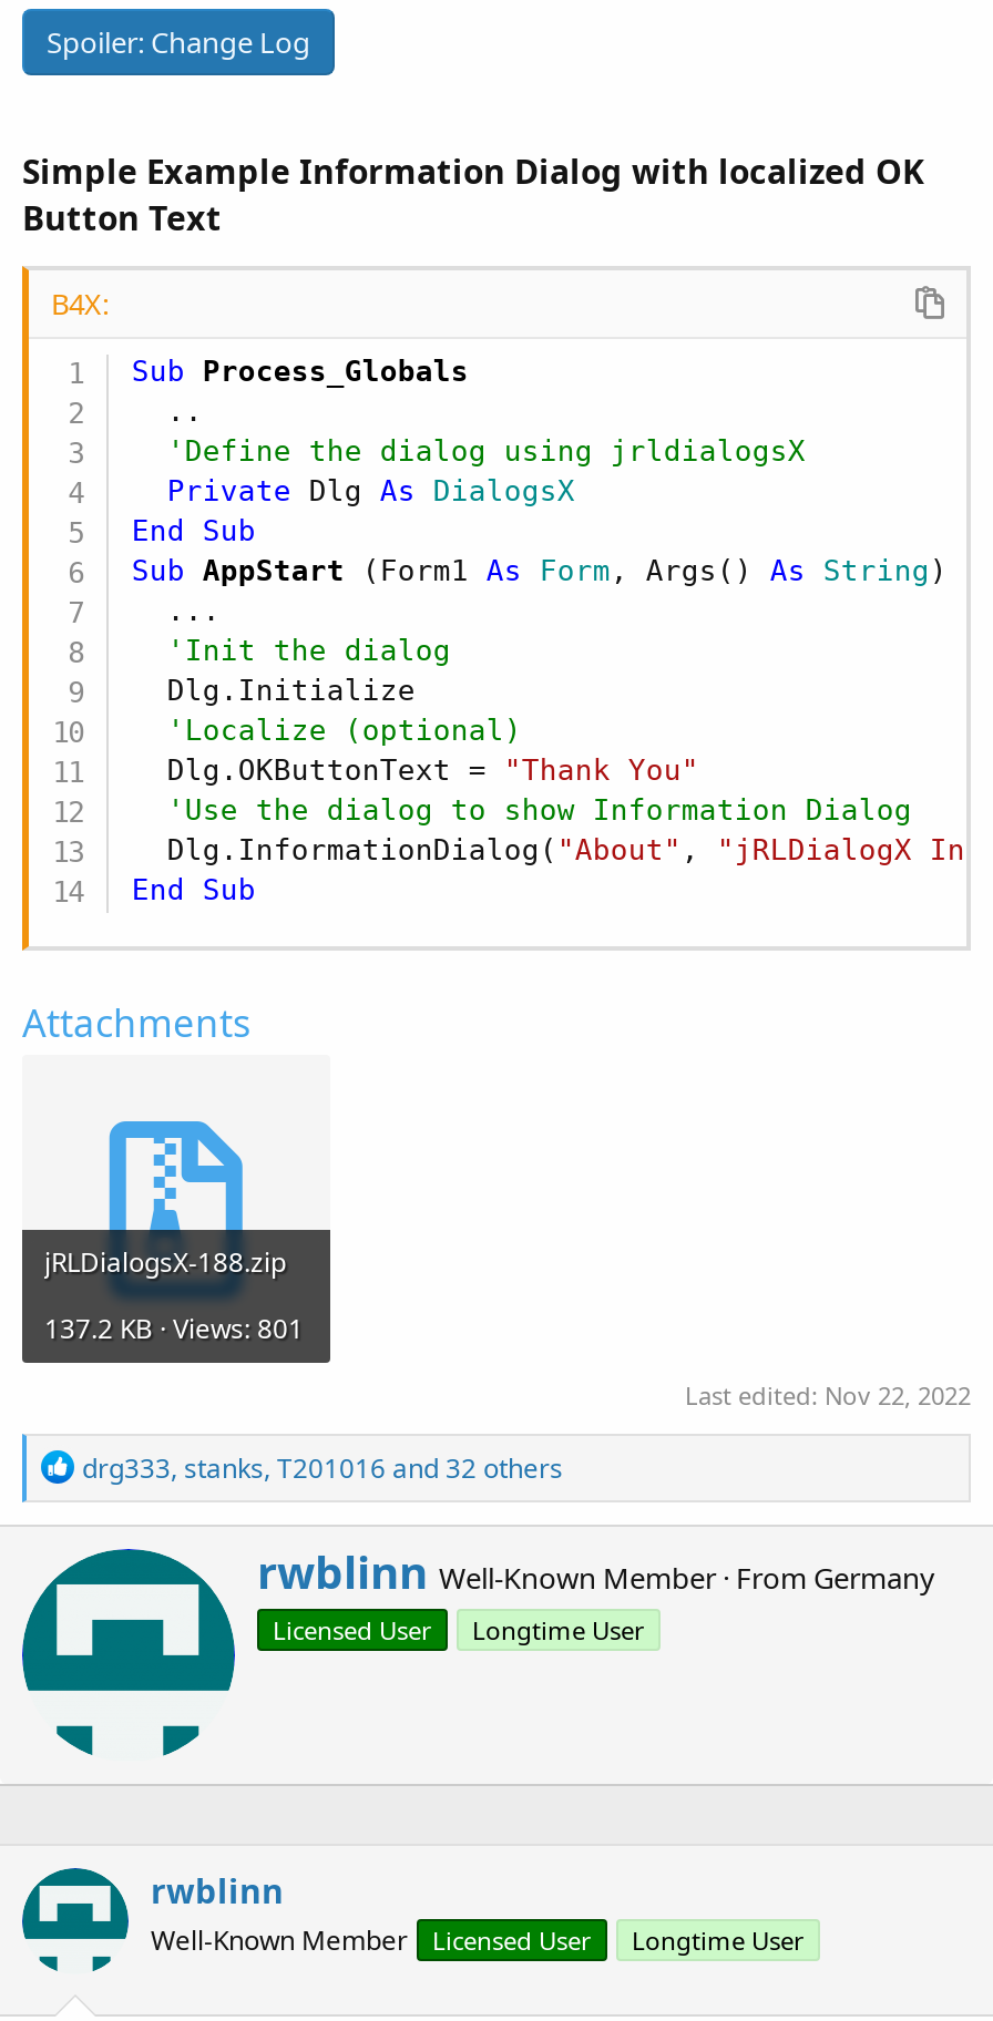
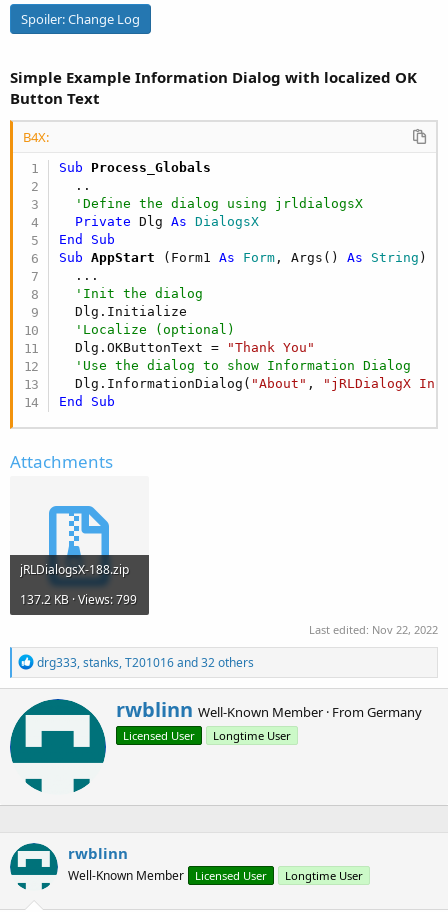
[44,1309,304,1347] 137.2 KB · Views: 801 -> [20,591,137,608] 137.2 KB · Views: 799

